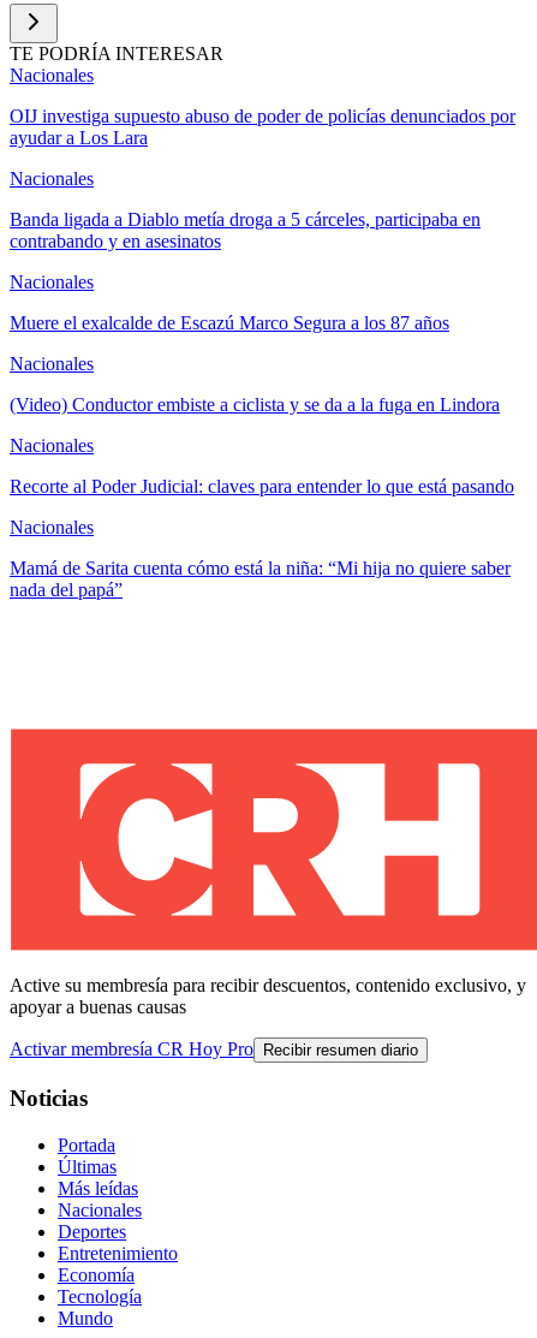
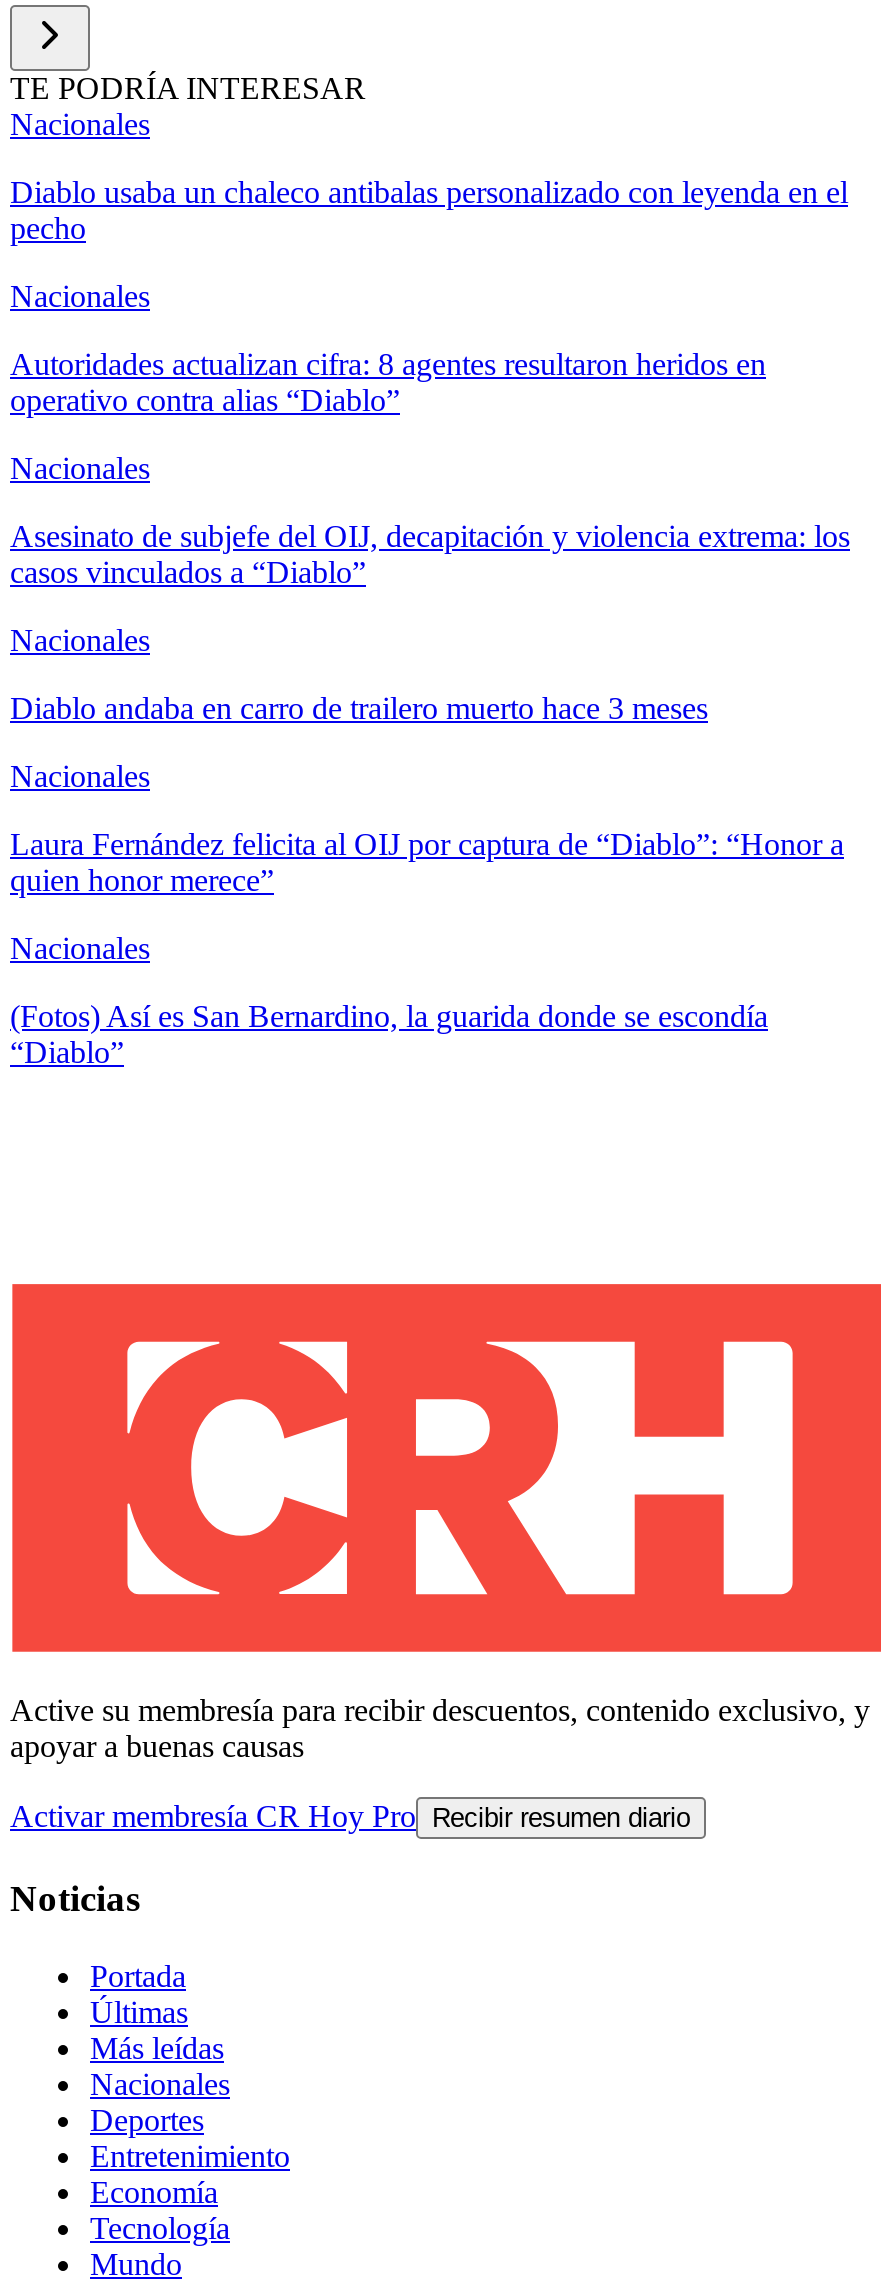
[10,106,515,148] OIJ investiga supuesto abuso de poder de policías denunciados por | ayudar a Los Lara -> [10,175,848,245] Diablo usaba un chaleco antibalas personalizado con leyenda en el | pecho
[10,209,481,251] Banda ligada a Diablo metía droga a 5 cárceles, participaba en | contrabando y en asesinatos -> [10,347,766,417] Autoridades actualizan cifra: 8 agentes resultaron heridos en | operativo contra alias “Diablo”
[10,313,449,333] Muere el exalcalde de Escazú Marco Segura a los 87 años -> [10,519,850,589] Asesinato de subjefe del OIJ, decapitación y violencia extrema: los | casos vinculados a “Diablo”
[10,394,500,415] (Video) Conductor embiste a ciclista y se da a la fuga en Lindora -> [10,691,708,725] Diablo andaba en carro de trailero muerto hace 3 meses
[10,476,514,497] Recorte al Poder Judicial: claves para entender lo que está pasando -> [10,827,844,897] Laura Fernández felicita al OIJ por captura de “Diablo”: “Honor a | quien honor merece”
[10,558,511,600] Mamá de Sarita cuenta cómo está la niña: “Mi hija no quiere saber | nada del papá” -> [10,999,768,1069] (Fotos) Así es San Bernardino, la guarida donde se escondía | “Diablo”

